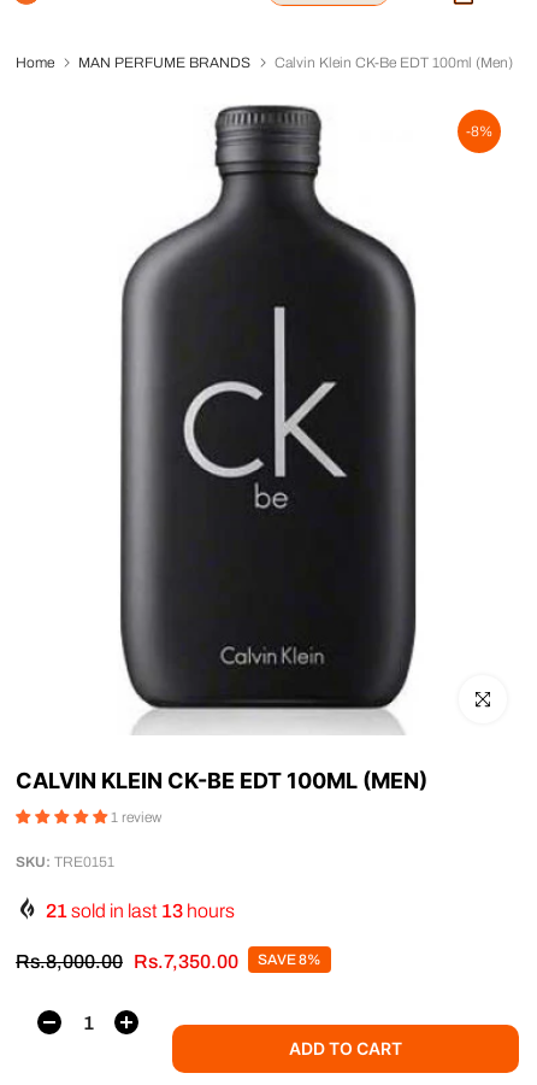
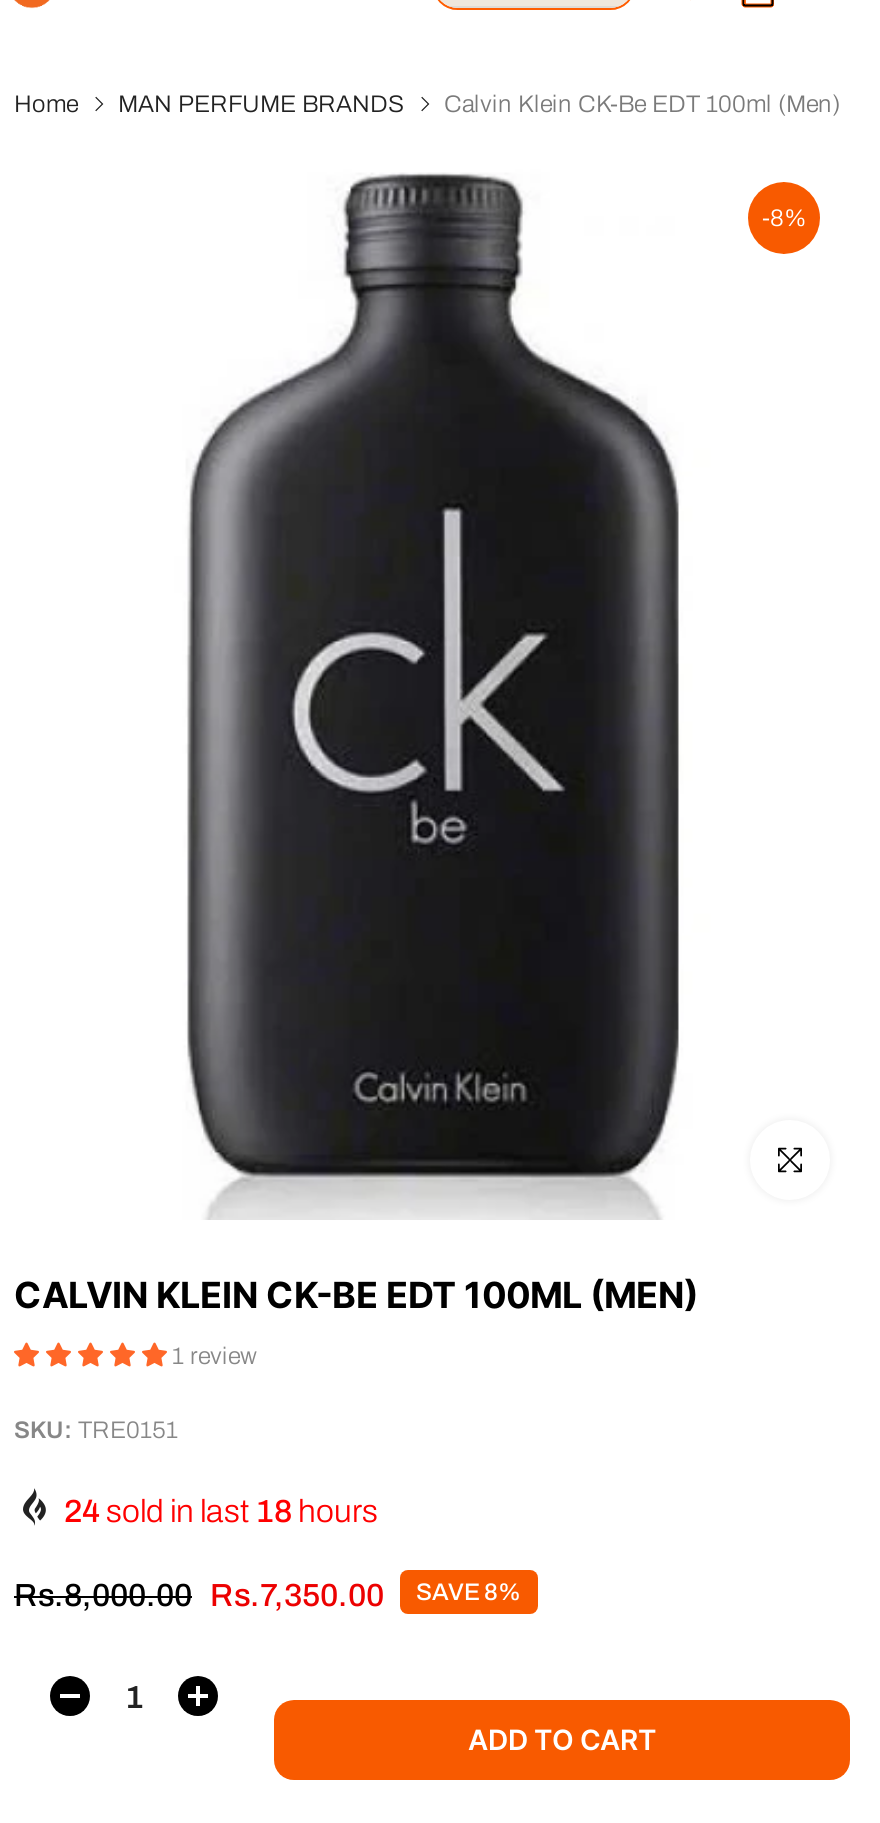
[46,901,235,921] 21 sold in last 13 hours -> [64,1494,378,1528] 24 sold in last 18 hours

